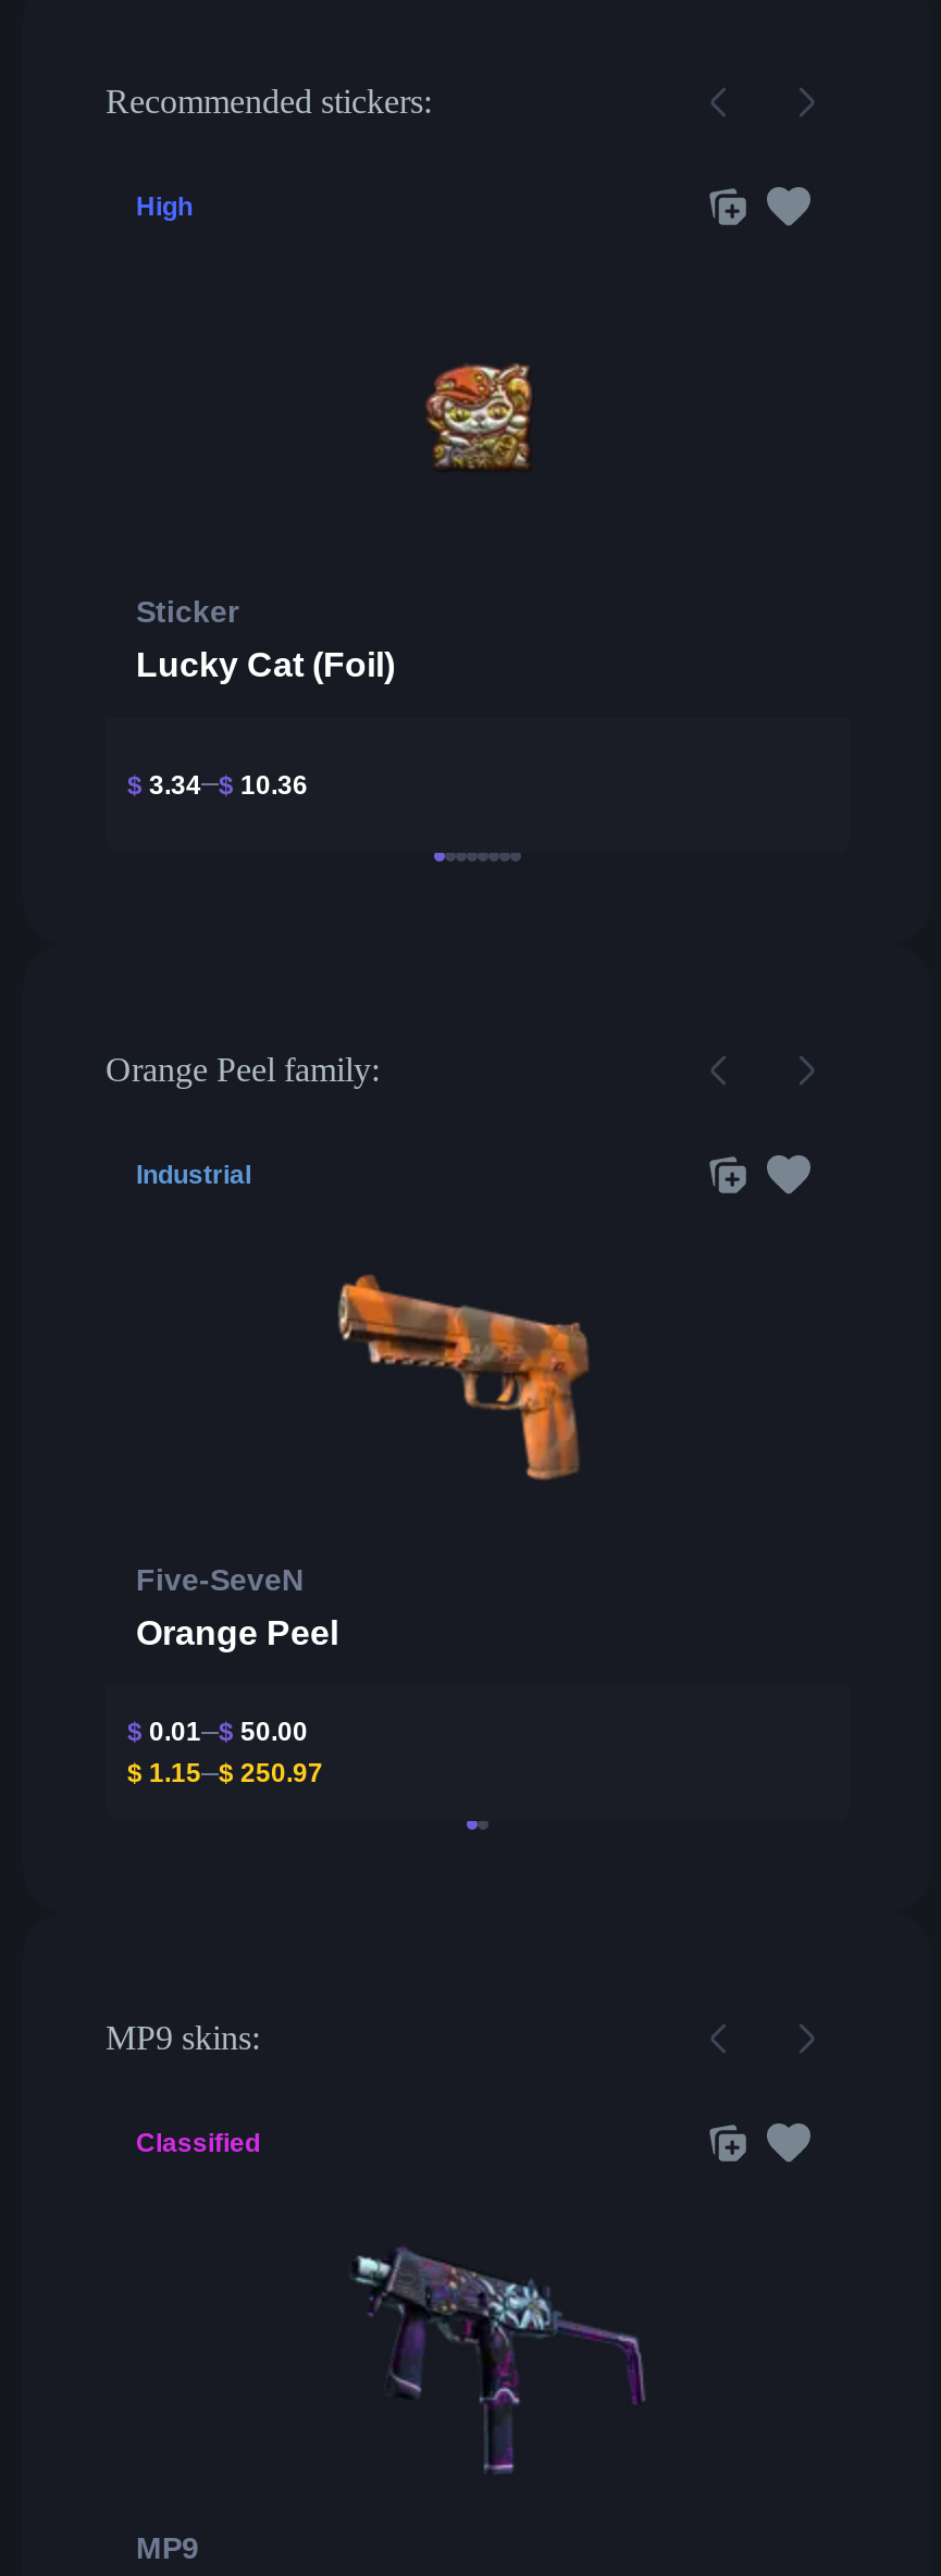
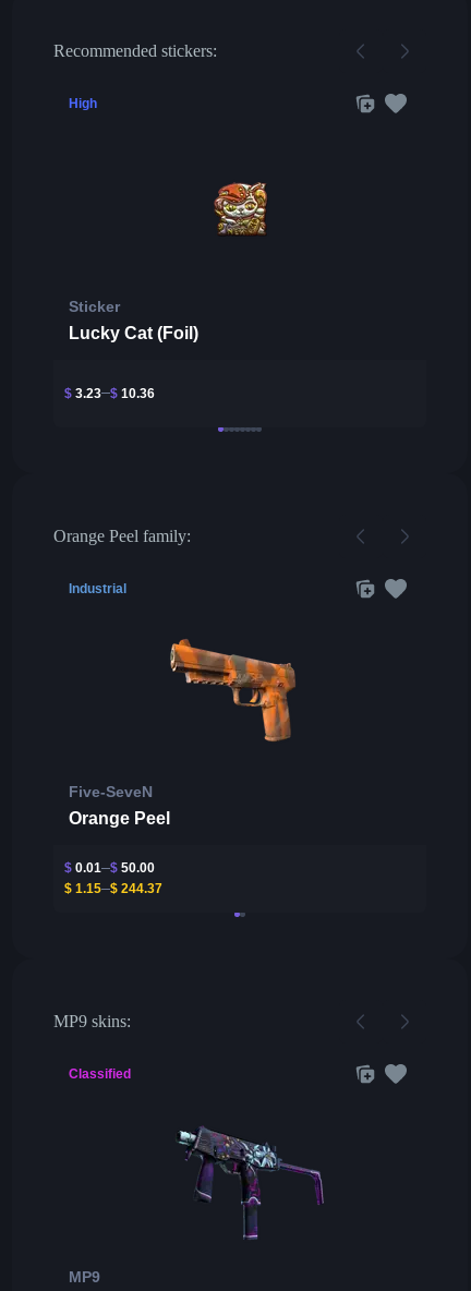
[127,770,308,800] $3.34 $10.36 -> [64,386,155,401] $3.23 $10.36
[127,1758,323,1789] $1.15 $250.97 -> [64,881,162,897] $1.15 $244.37

